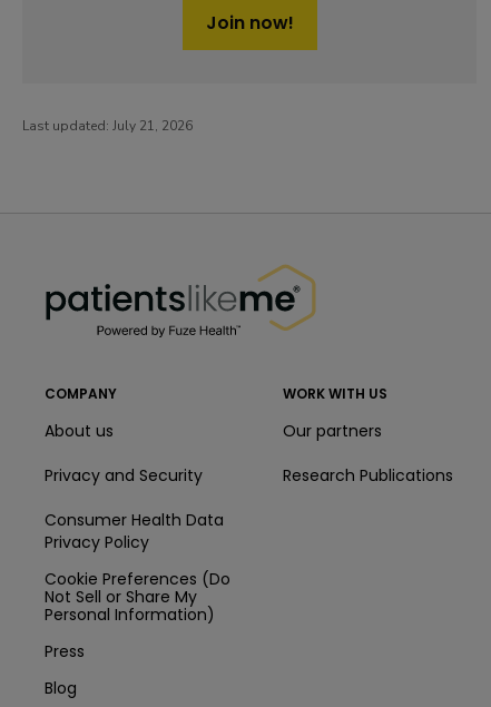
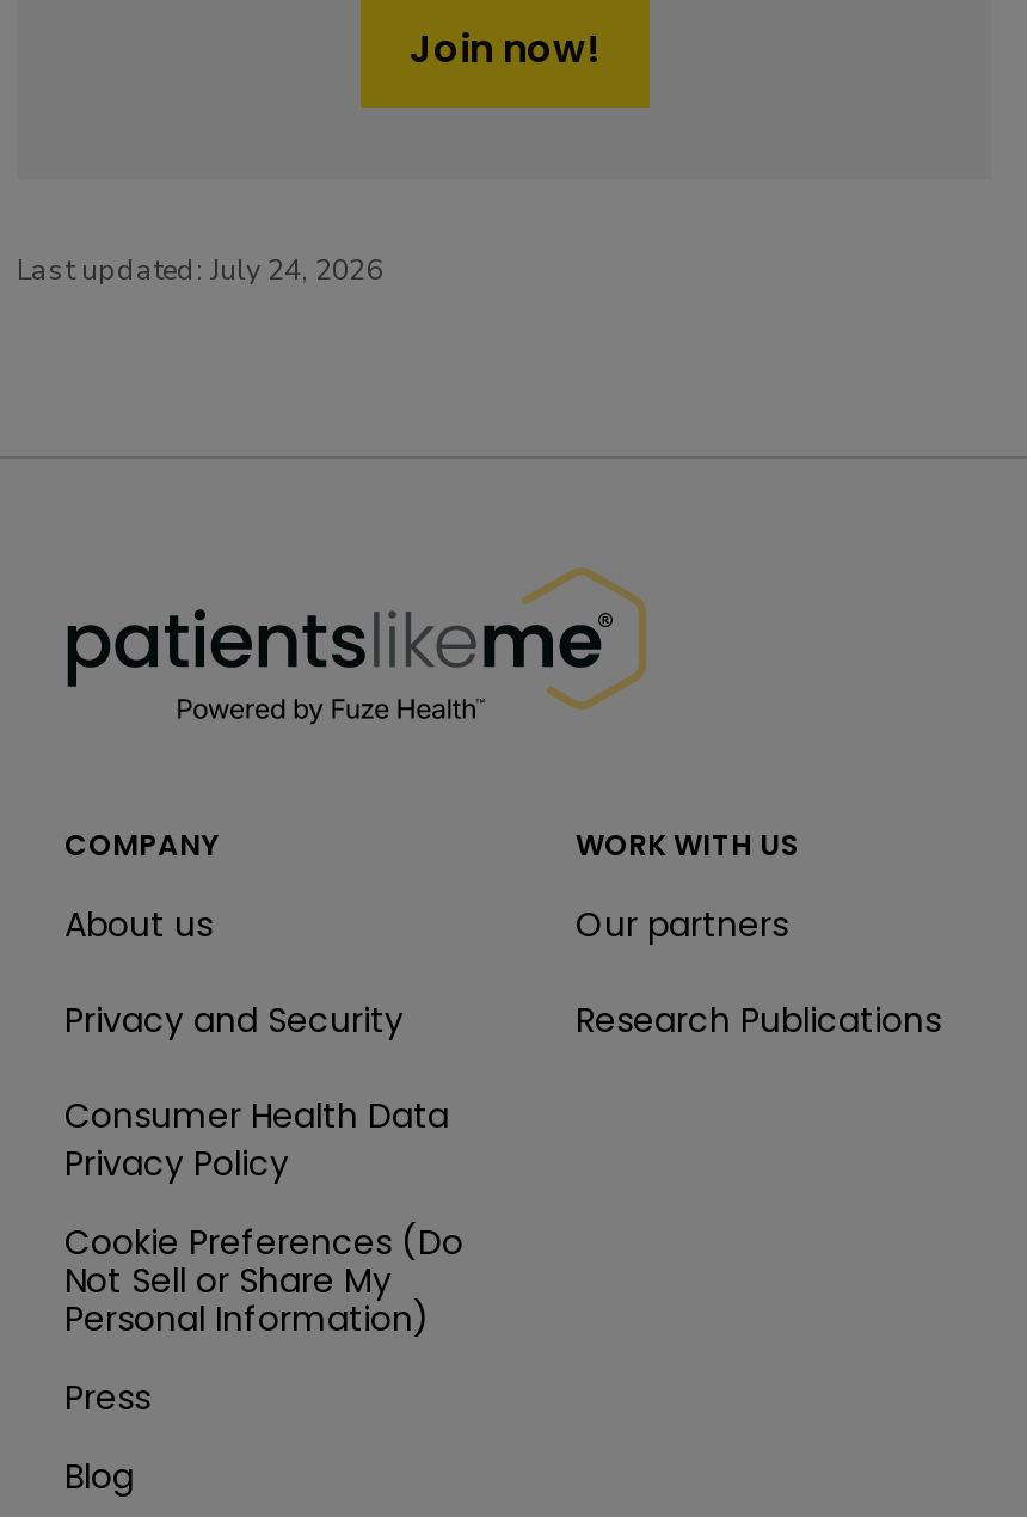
[22,117,193,135] Last updated: July 21, 2026 -> [17,251,382,290] Last updated: July 24, 2026

